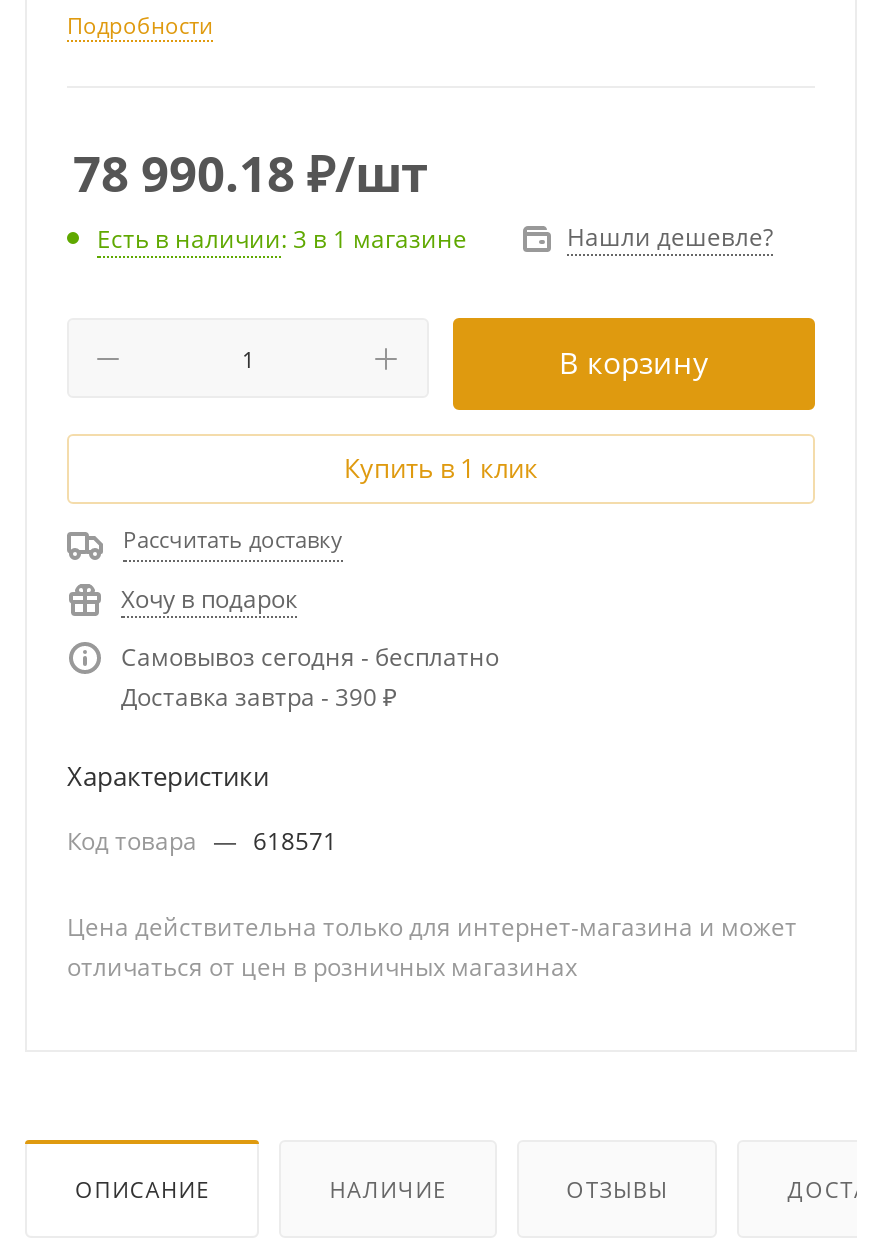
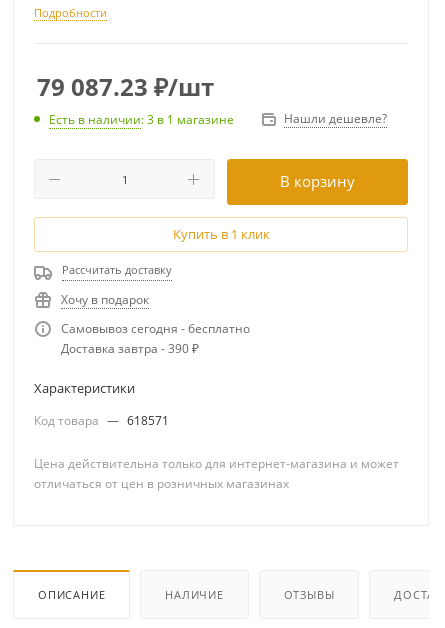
[73,140,427,206] 78 990.18 ₽/шт -> [37,70,214,103] 79 087.23 ₽/шт

